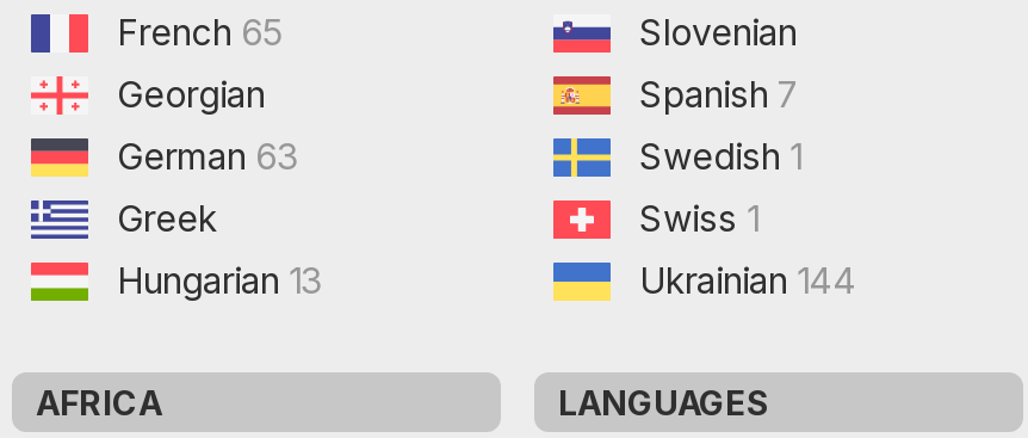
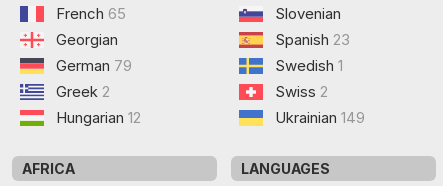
[639,72,799,117] Spanish 7 -> [275,30,350,49] Spanish 23
[117,134,322,303] German 63 | Greek | Hungarian 13 -> [56,56,141,127] German 79 | Greek 2 | Hungarian 12
[639,196,758,241] Swiss 1 -> [275,82,328,101] Swiss 2
[639,258,856,303] Ukrainian 144 -> [275,108,365,127] Ukrainian 149

